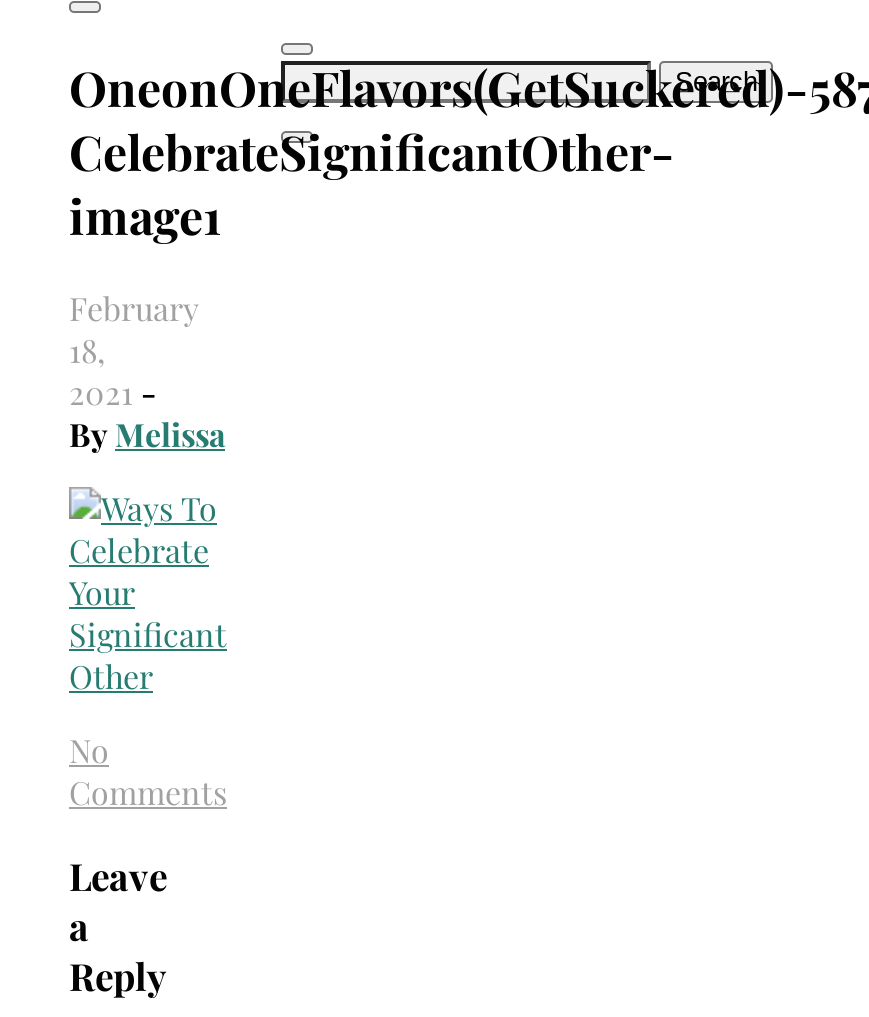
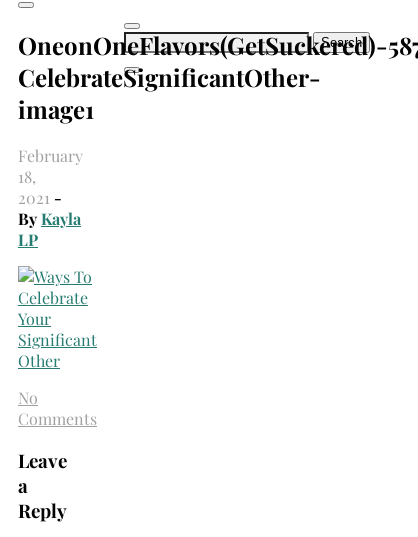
[69,413,225,455] By Melissa -> [18,208,81,250] By Kayla | LP

